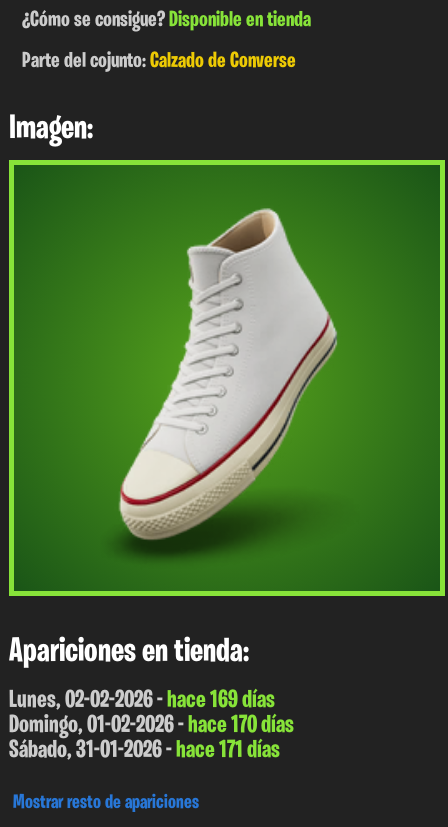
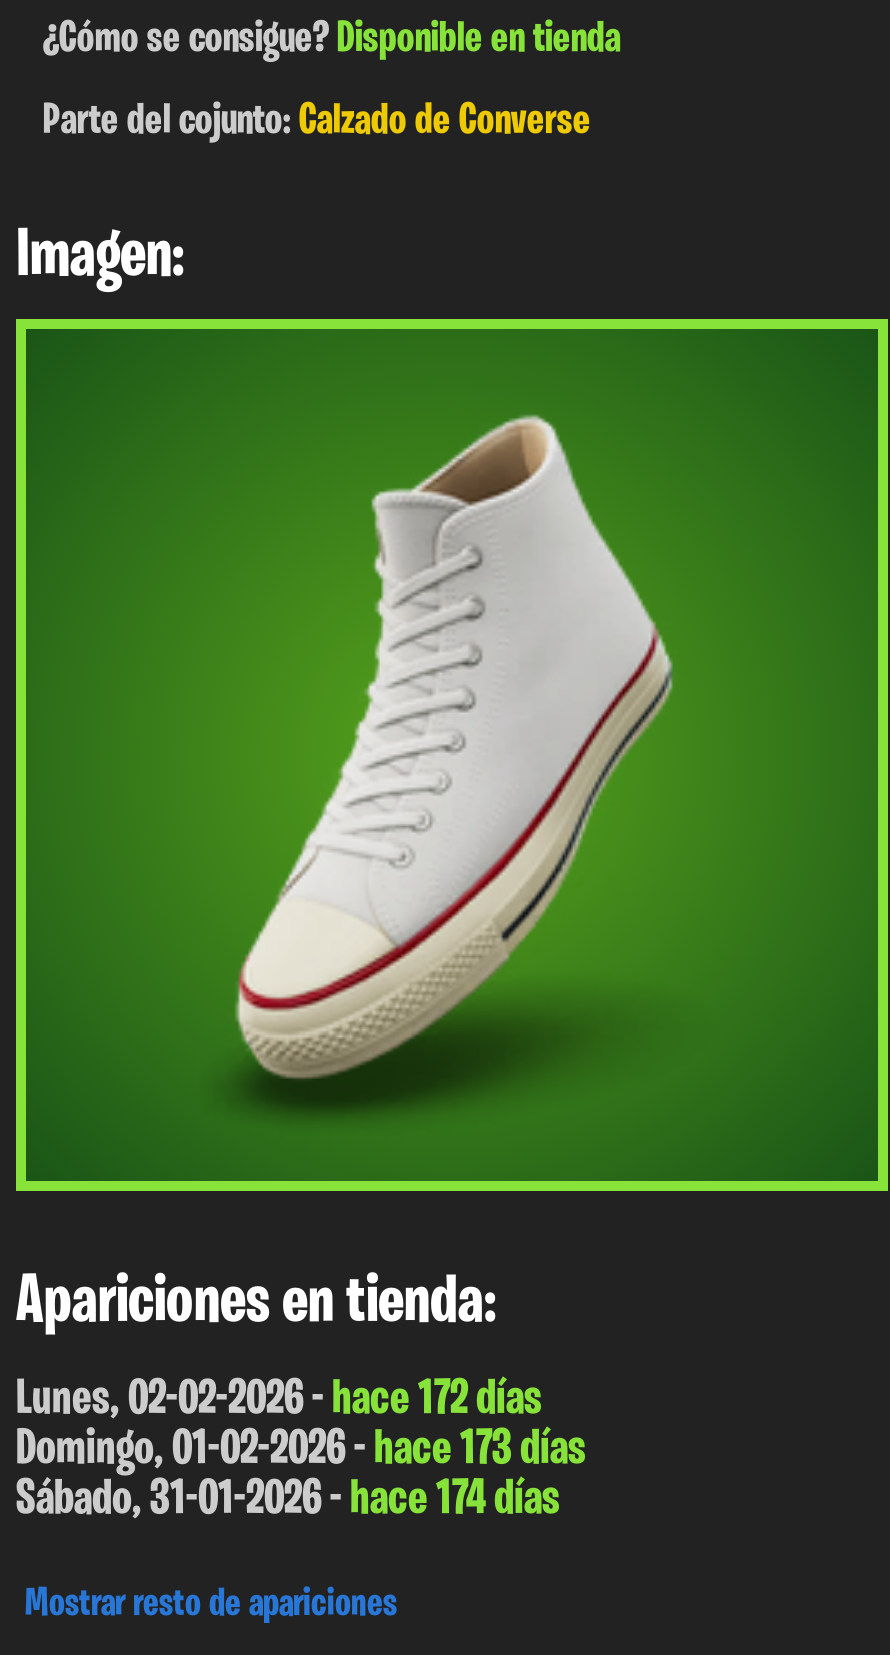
[9,688,275,713] Lunes, 02-02-2026 - hace 169 días -> [16,1375,542,1425] Lunes, 02-02-2026 - hace 172 días
[9,713,294,738] Domingo, 01-02-2026 - hace 170 días -> [16,1425,586,1475] Domingo, 01-02-2026 - hace 173 días
[9,738,280,763] Sábado, 31-01-2026 - hace 171 días -> [16,1475,560,1525] Sábado, 31-01-2026 - hace 174 días

